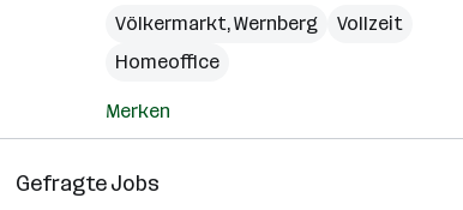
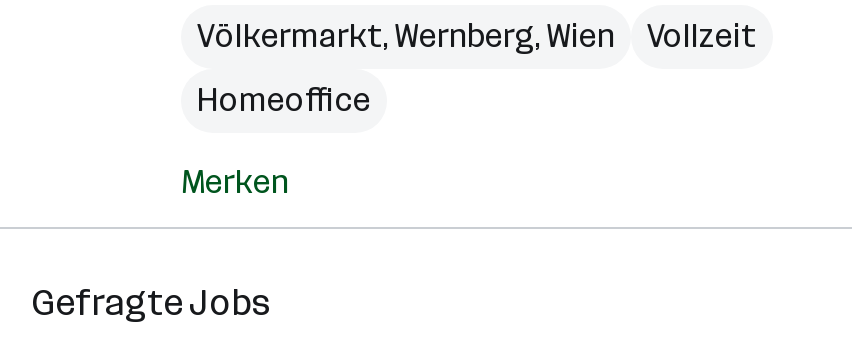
[115,12,318,35] Völkermarkt,Wernberg -> [197,17,615,55] Völkermarkt, Wernberg, Wien

